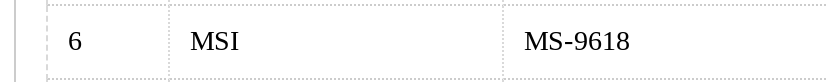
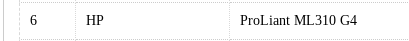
[190,26,630,56] MSI | MS-9618 -> [86,13,357,28] HP | ProLiant ML310 G4

